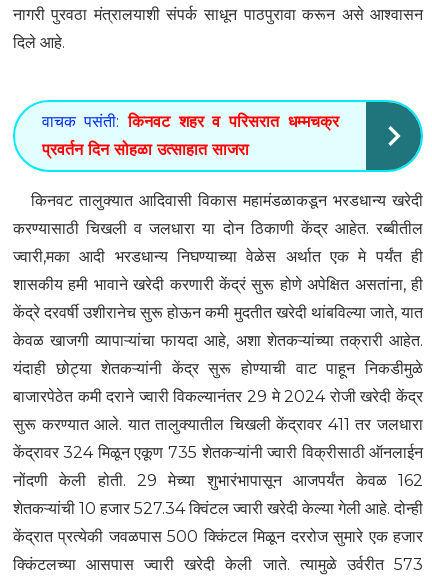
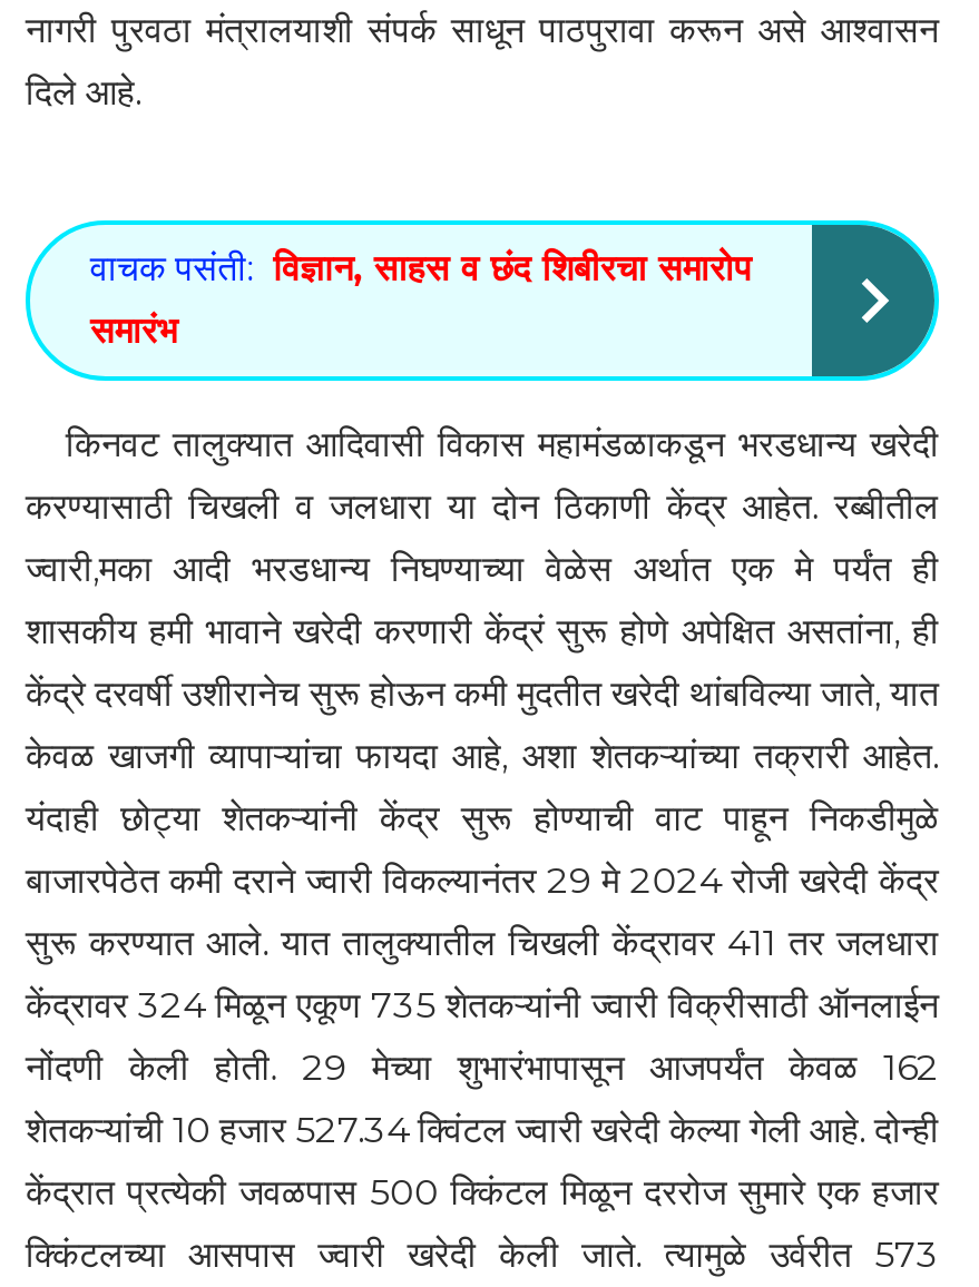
[42,112,339,131] वाचक पसंती: किनवट शहर व परिसरात धम्मचक्र -> [90,248,752,290] वाचक पसंती: विज्ञान, साहस व छंद शिबीरचा समारोप
[42,140,249,159] प्रवर्तन दिन सोहळा उत्साहात साजरा -> [90,310,177,352] समारंभ

